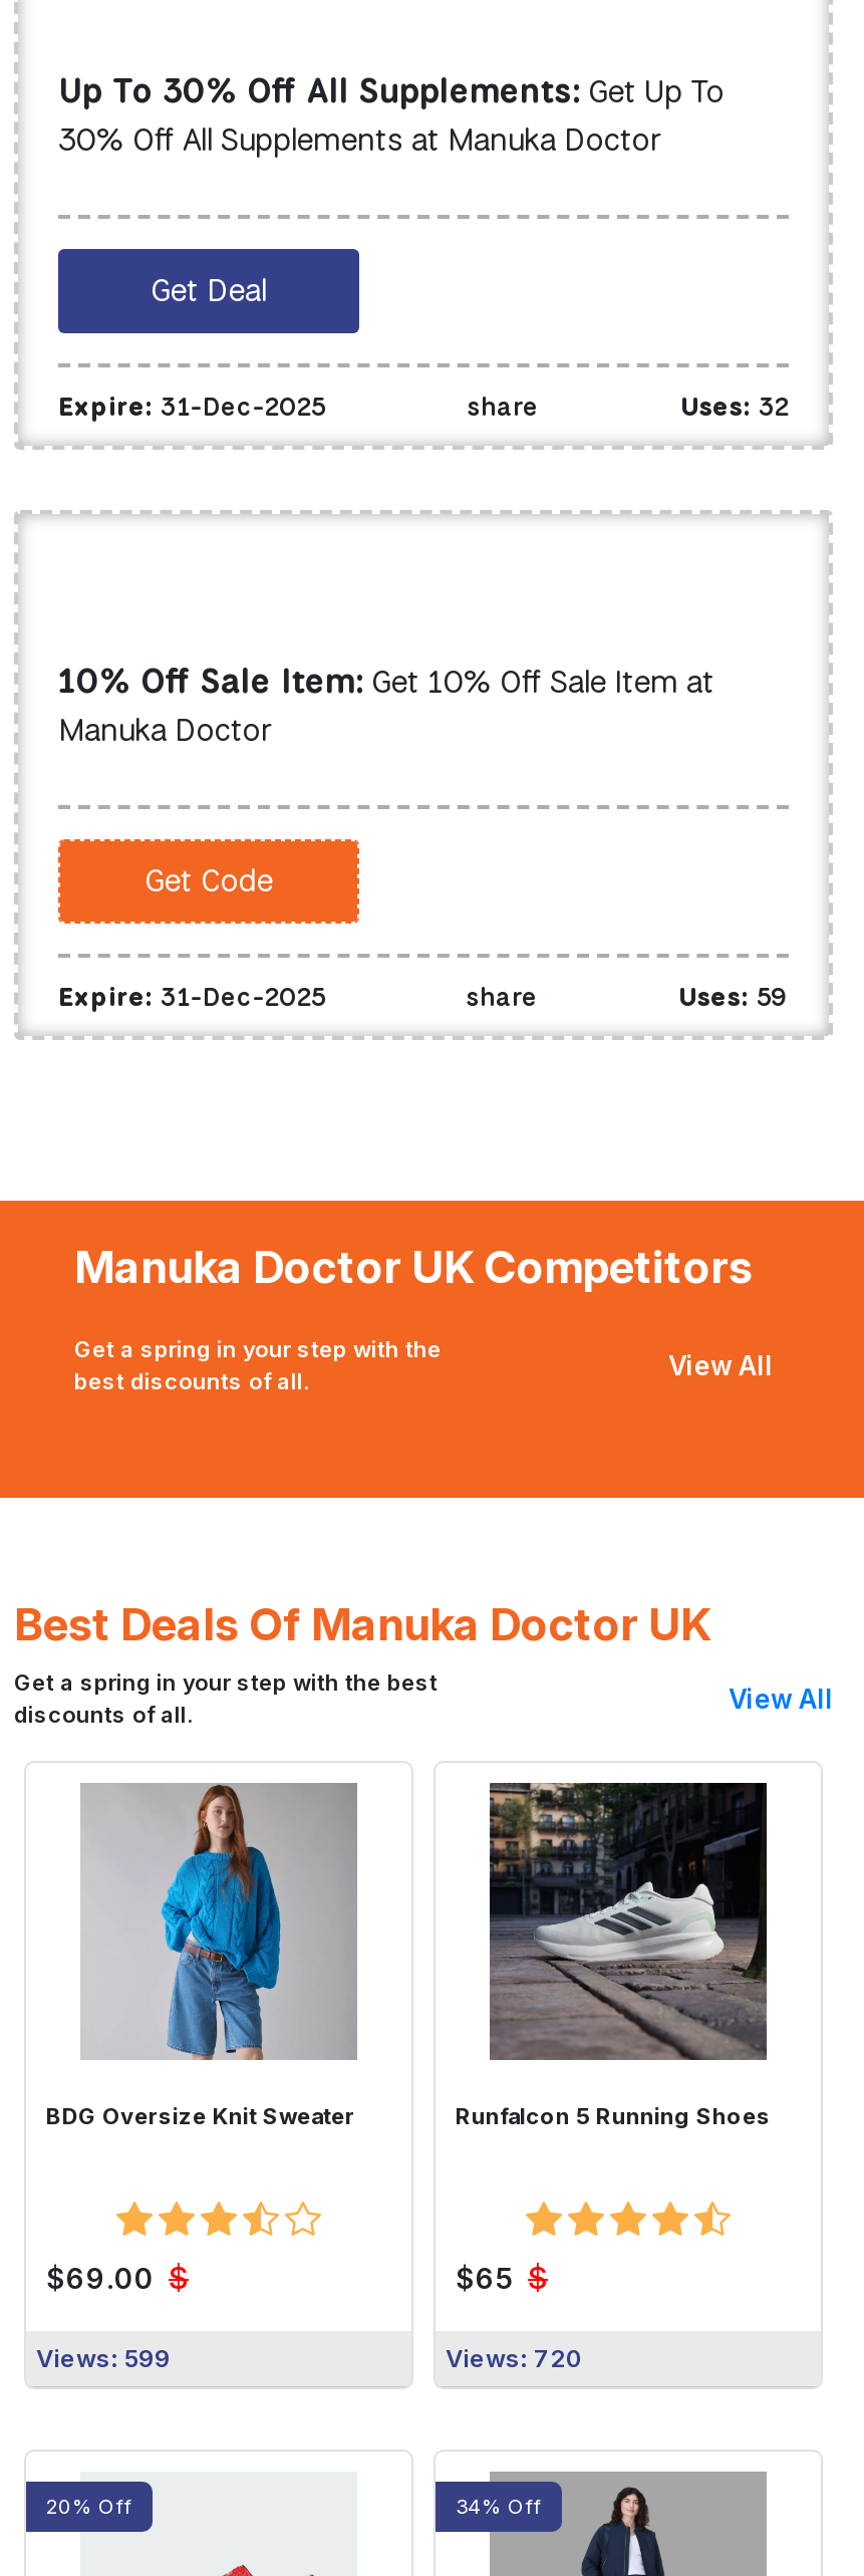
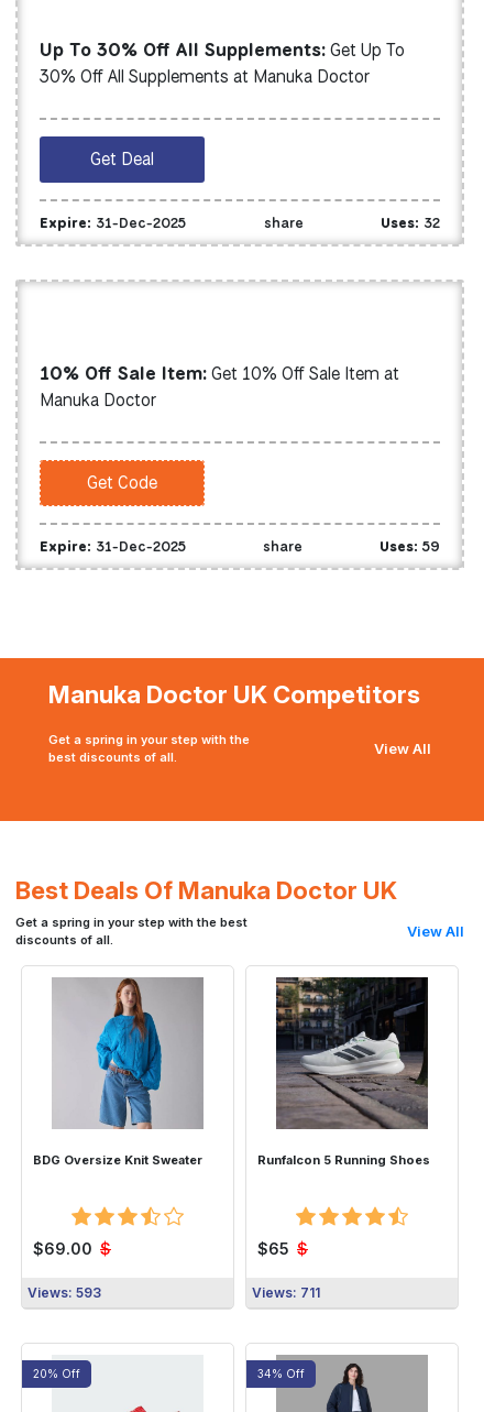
[36,2343,171,2373] Views: 599 -> [28,1284,101,1301] Views: 593
[446,2343,582,2373] Views: 720 -> [252,1284,320,1301] Views: 711

